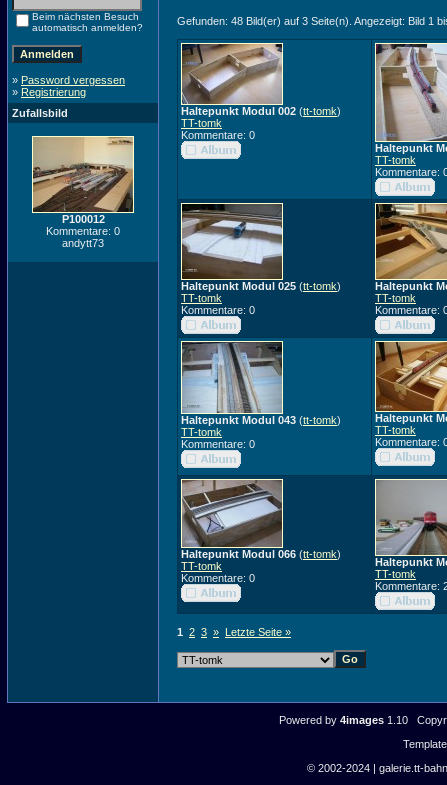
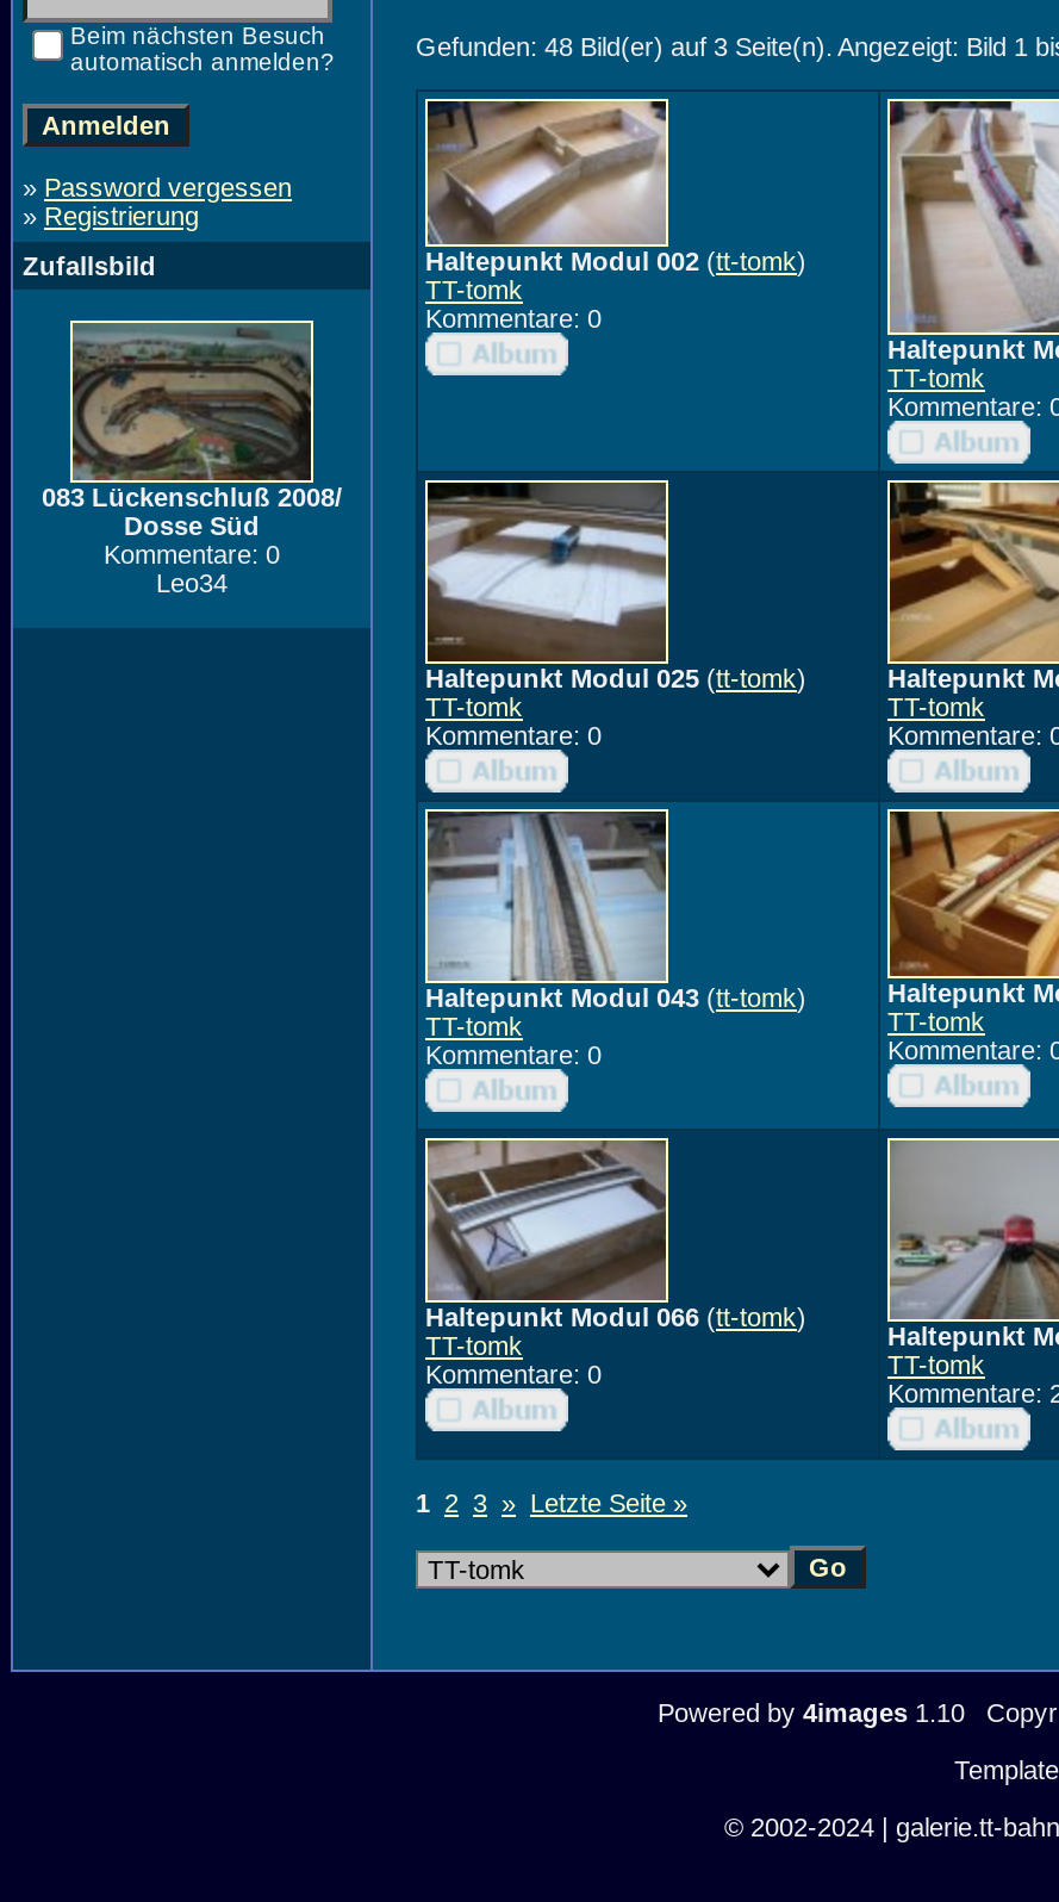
[32,136,134,225] [image] | P100012 -> [42,321,342,540] [image] | 083 Lückenschluß 2008/ | Dosse Süd
[62,237,104,249] andytt73 -> [156,568,228,597] Leo34

